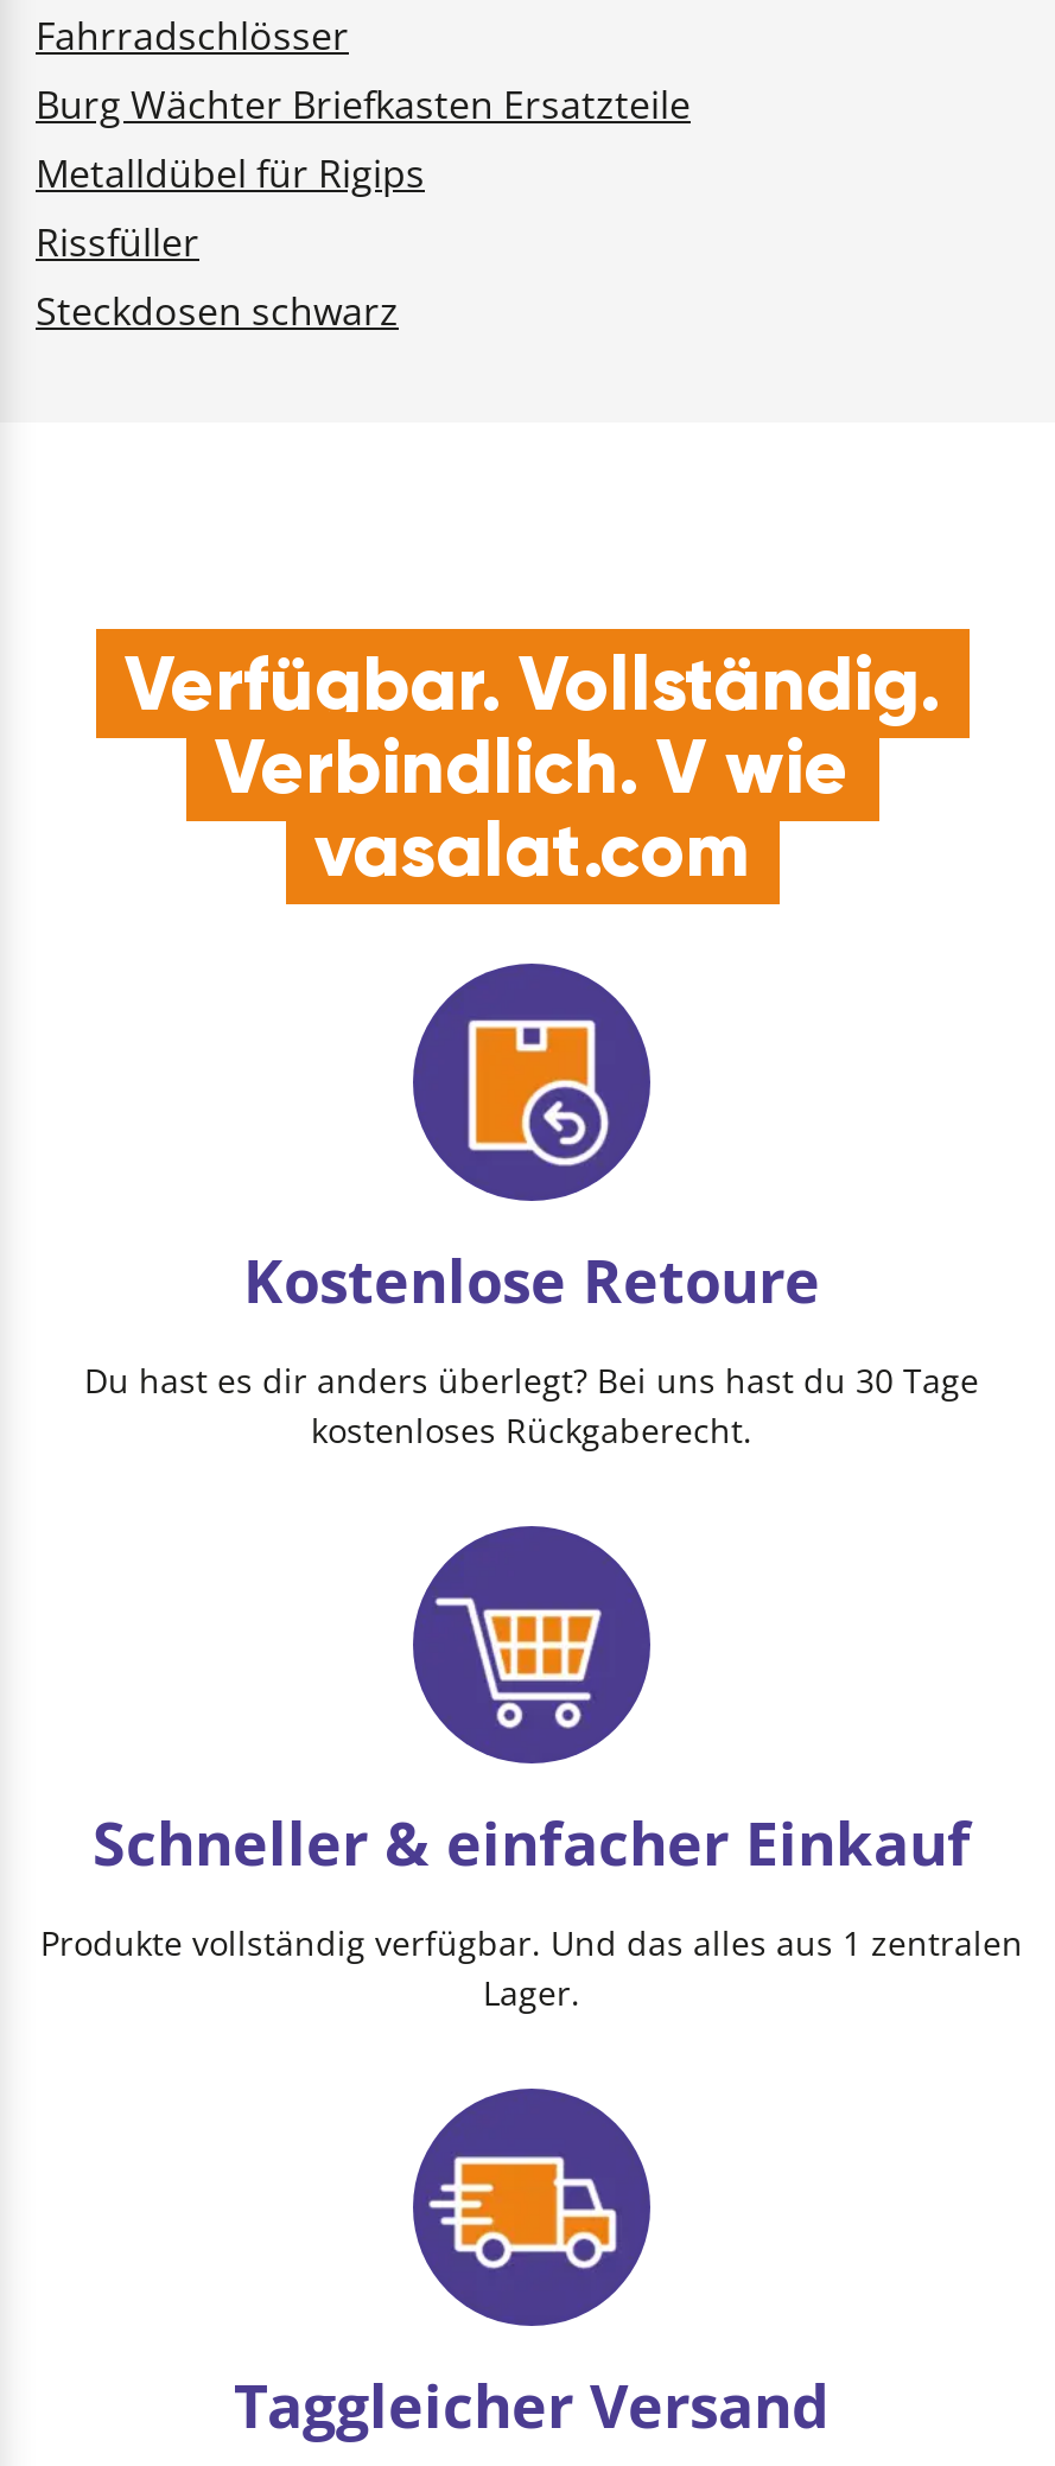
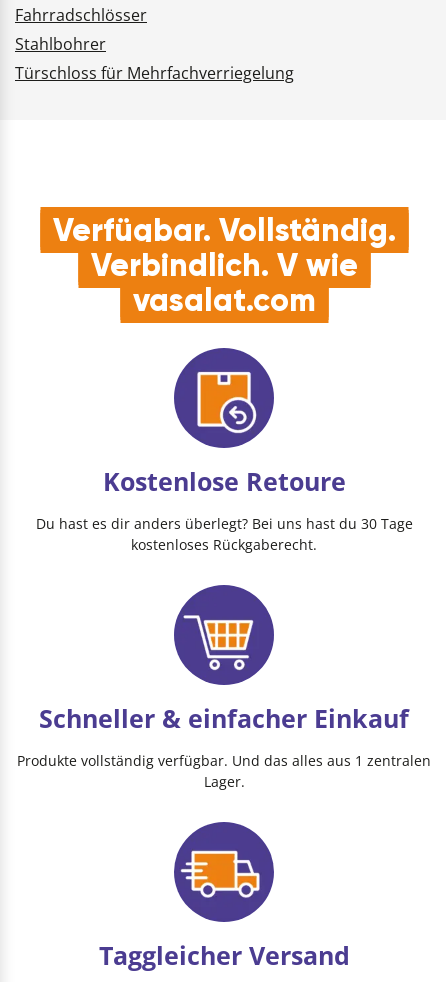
[36,78,691,337] Burg Wächter Briefkasten Ersatzteile | Metalldübel für Rigips | Rissfüller | Steckdosen schwarz -> [15,33,294,84] Stahlbohrer | Türschloss für Mehrfachverriegelung

